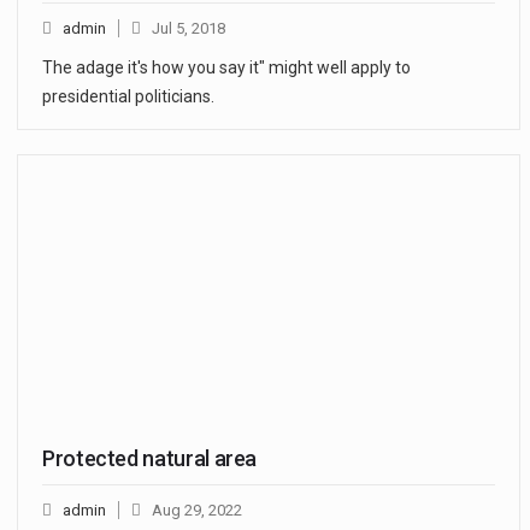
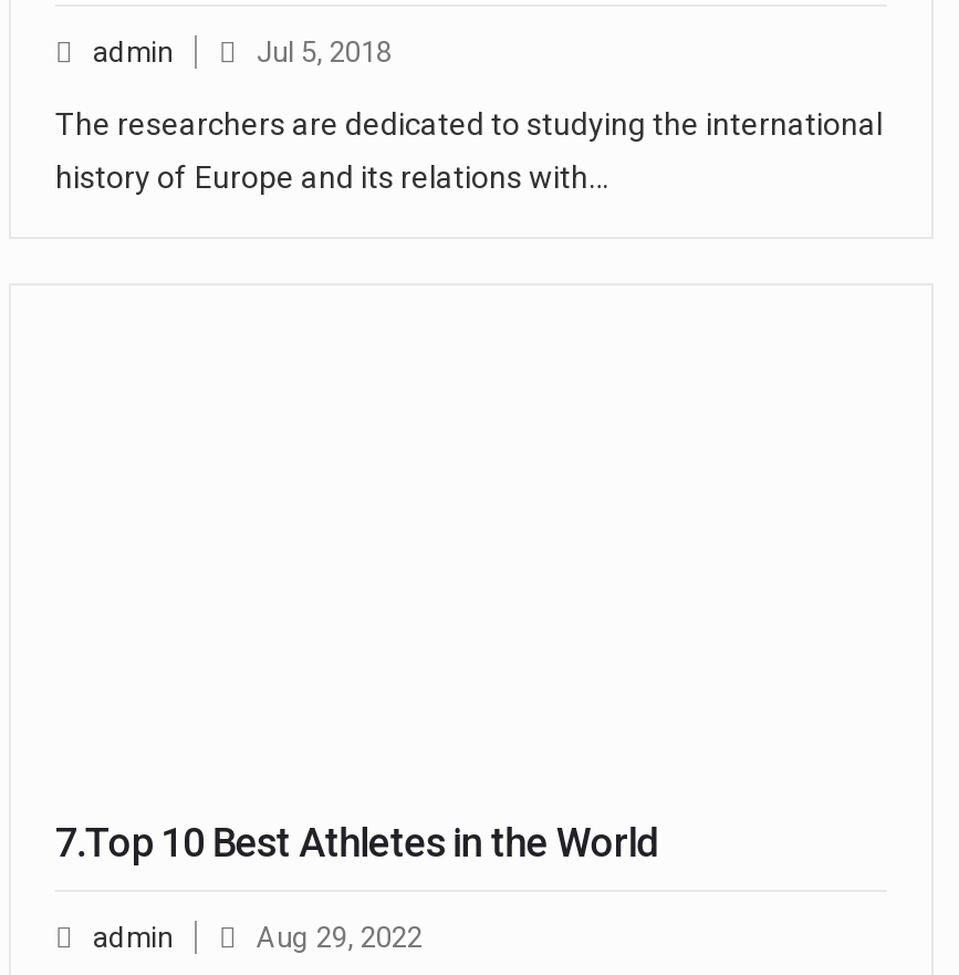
[42,58,411,78] The adage it's how you say it" might well apply to -> [55,106,883,142] The researchers are dedicated to studying the international
[42,87,214,107] presidential politicians. -> [55,159,608,195] history of Europe and its relations with…
[42,446,257,471] Protected natural area -> [55,818,658,865] 7.Top 10 Best Athletes in the World

